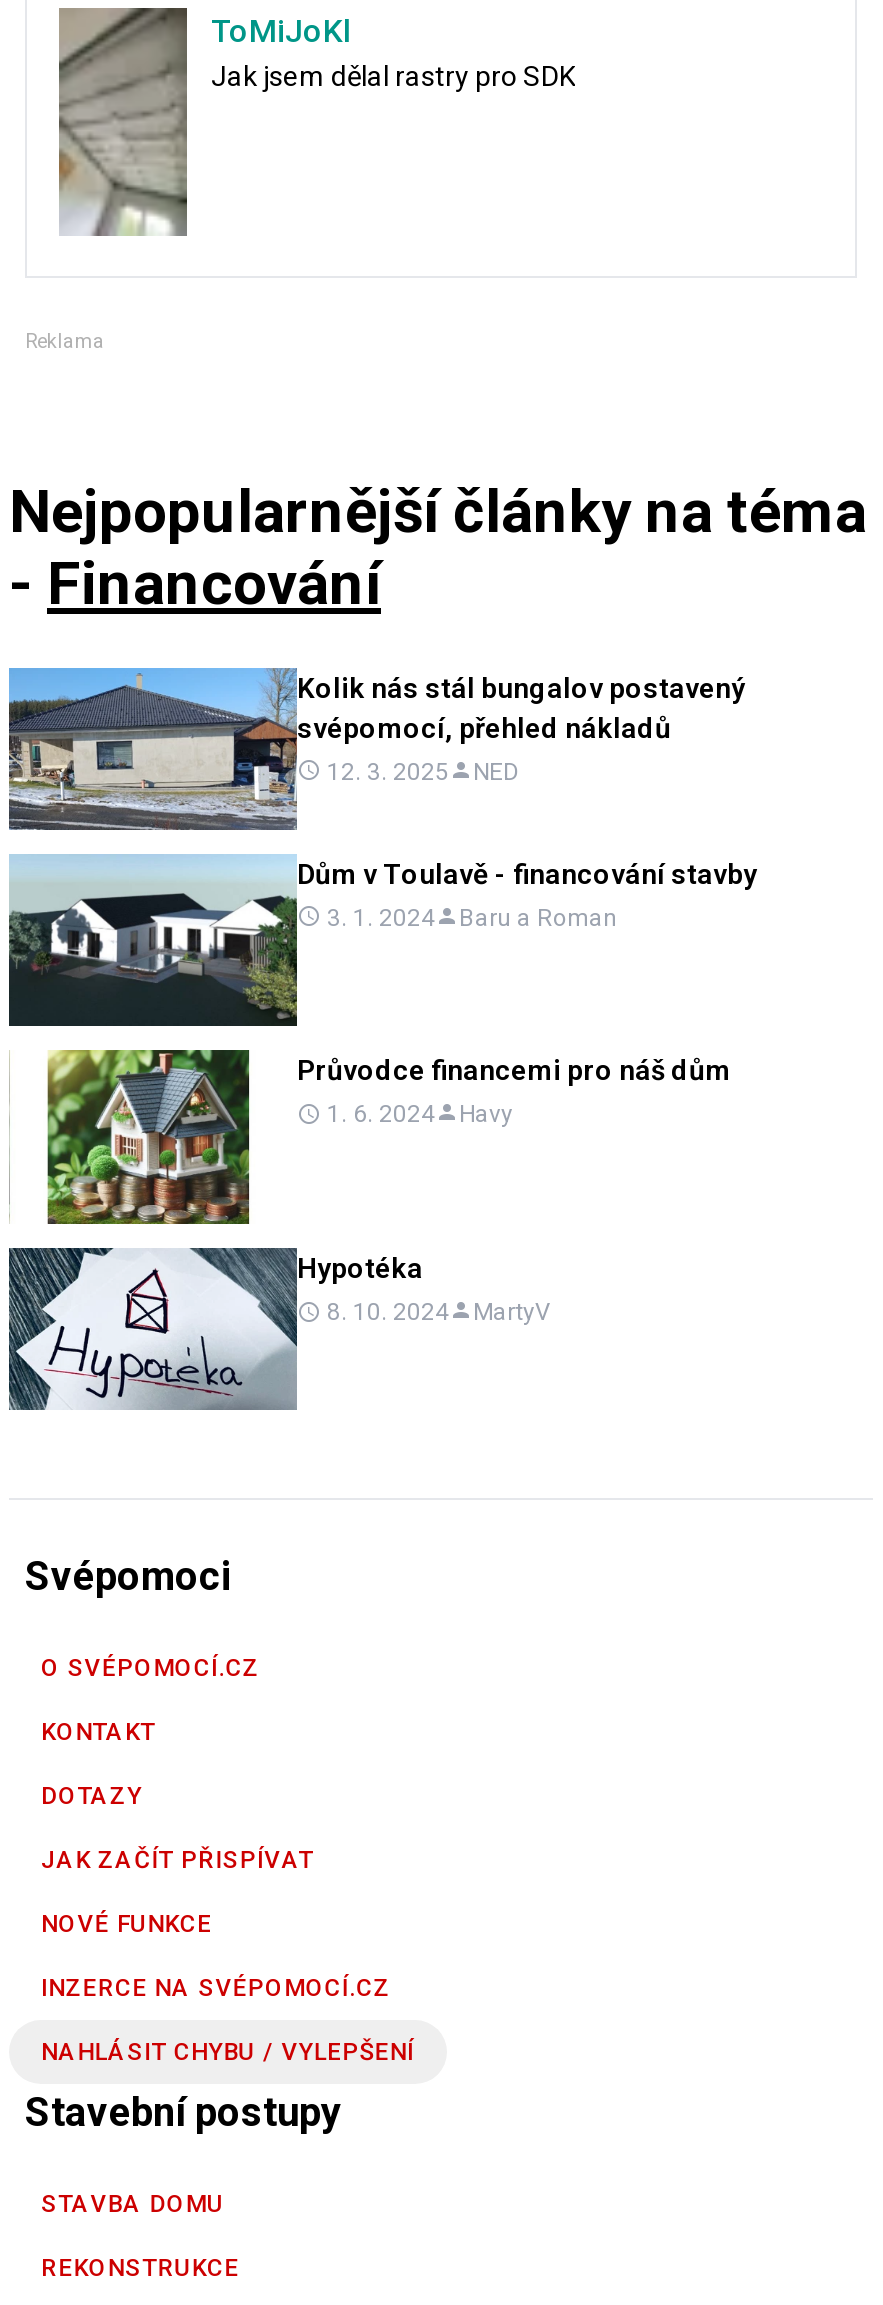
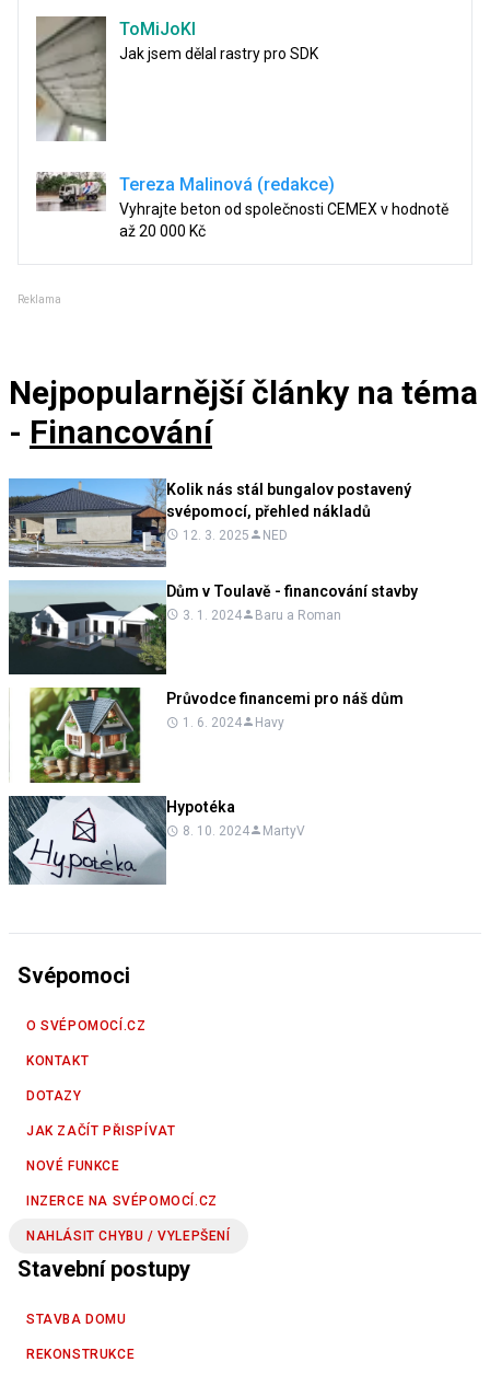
none -> [36,171,448,239] [image] | Tereza Malinová (redakce) | Vyhrajte beton od společnosti CEMEX v hodnotě | až 20 000 Kč

